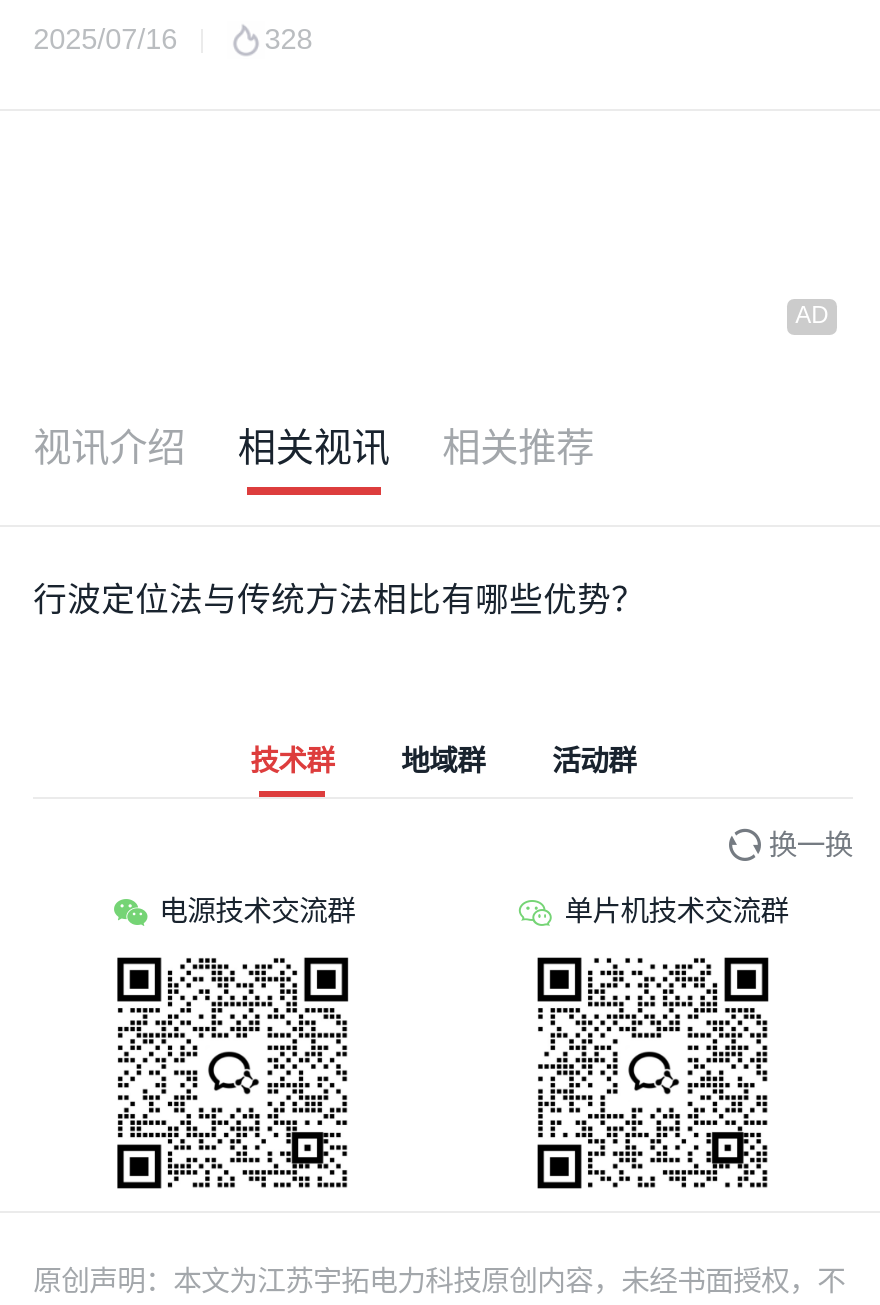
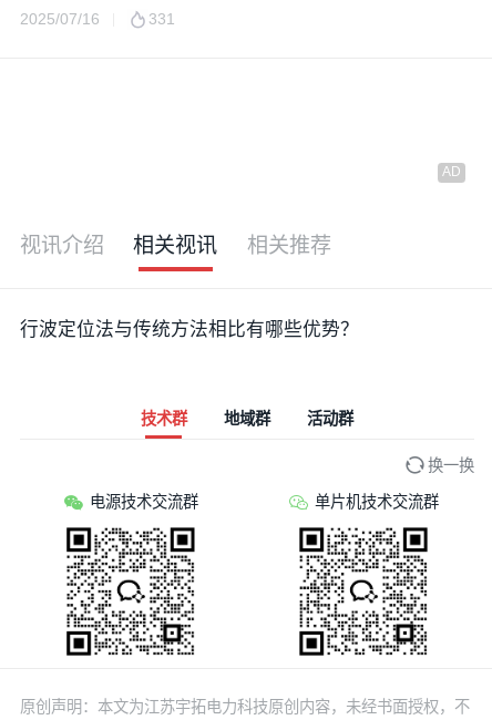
[264,23,312,55] 328 -> [148,10,175,28] 331

